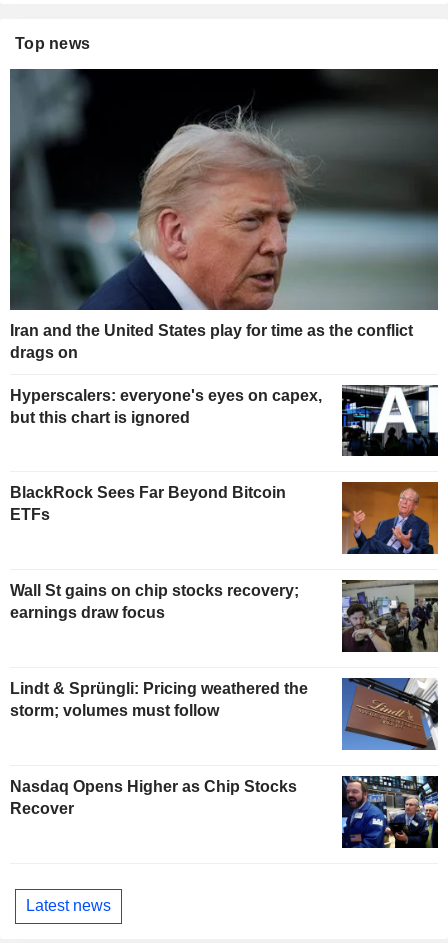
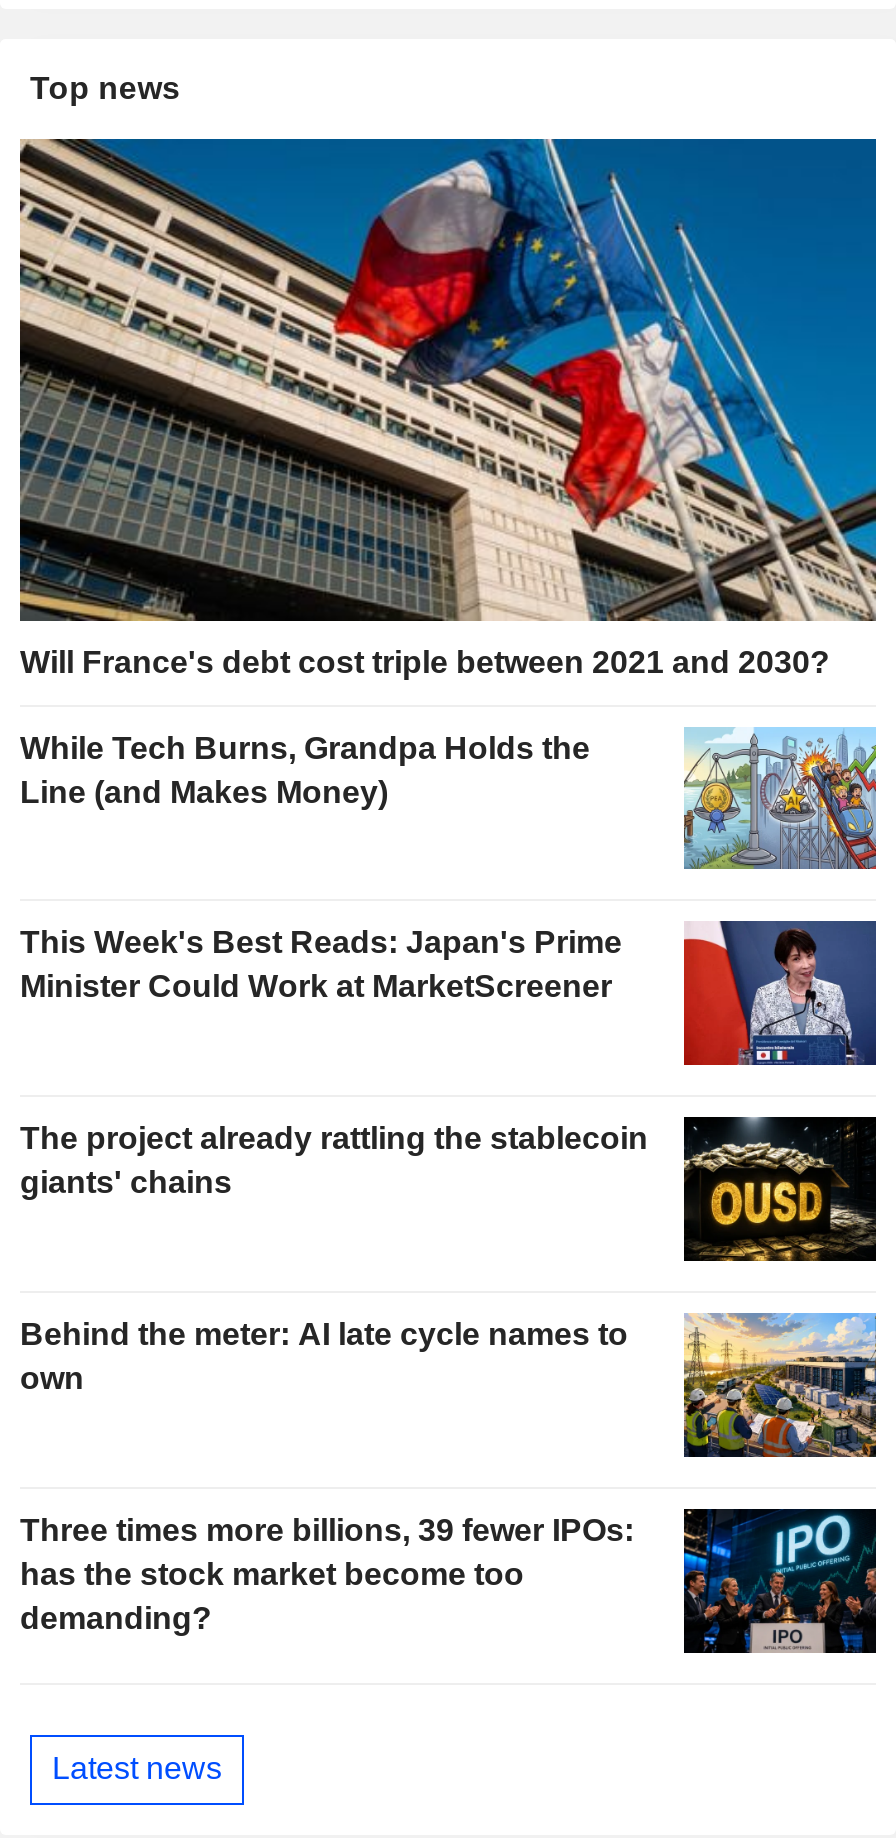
[10,68,439,361] [image] | Iran and the United States play for time as the conflict | drags on -> [20,137,878,678] [image] | Will France's debt cost triple between 2021 and 2030?
[10,387,322,426] Hyperscalers: everyone's eyes on capex, | but this chart is ignored -> [20,730,590,808] While Tech Burns, Grandpa Holds the | Line (and Makes Money)
[341,384,439,457] [image] -> [684,727,878,871] [image]
[10,484,286,523] BlackRock Sees Far Beyond Bitcoin | ETFs -> [20,926,622,1004] This Week's Best Reads: Japan's Prime | Minister Could Work at MarketScreener
[341,481,439,555] [image] -> [684,919,878,1067] [image]
[10,582,299,621] Wall St gains on chip stocks recovery; | earnings draw focus -> [20,1122,648,1200] The project already rattling the stablecoin | giants' chains
[341,579,439,653] [image] -> [682,1115,878,1263] [image]
[10,677,438,751] [image] | Lindt & Sprüngli: Pricing weathered the | storm; volumes must follow -> [20,1311,878,1459] [image] | Behind the meter: AI late cycle names to | own
[10,778,297,817] Nasdaq Opens Higher as Chip Stocks | Recover -> [20,1513,634,1635] Three times more billions, 39 fewer IPOs: | has the stock market become too | demanding?
[341,775,439,849] [image] -> [682,1507,876,1655] [image]

